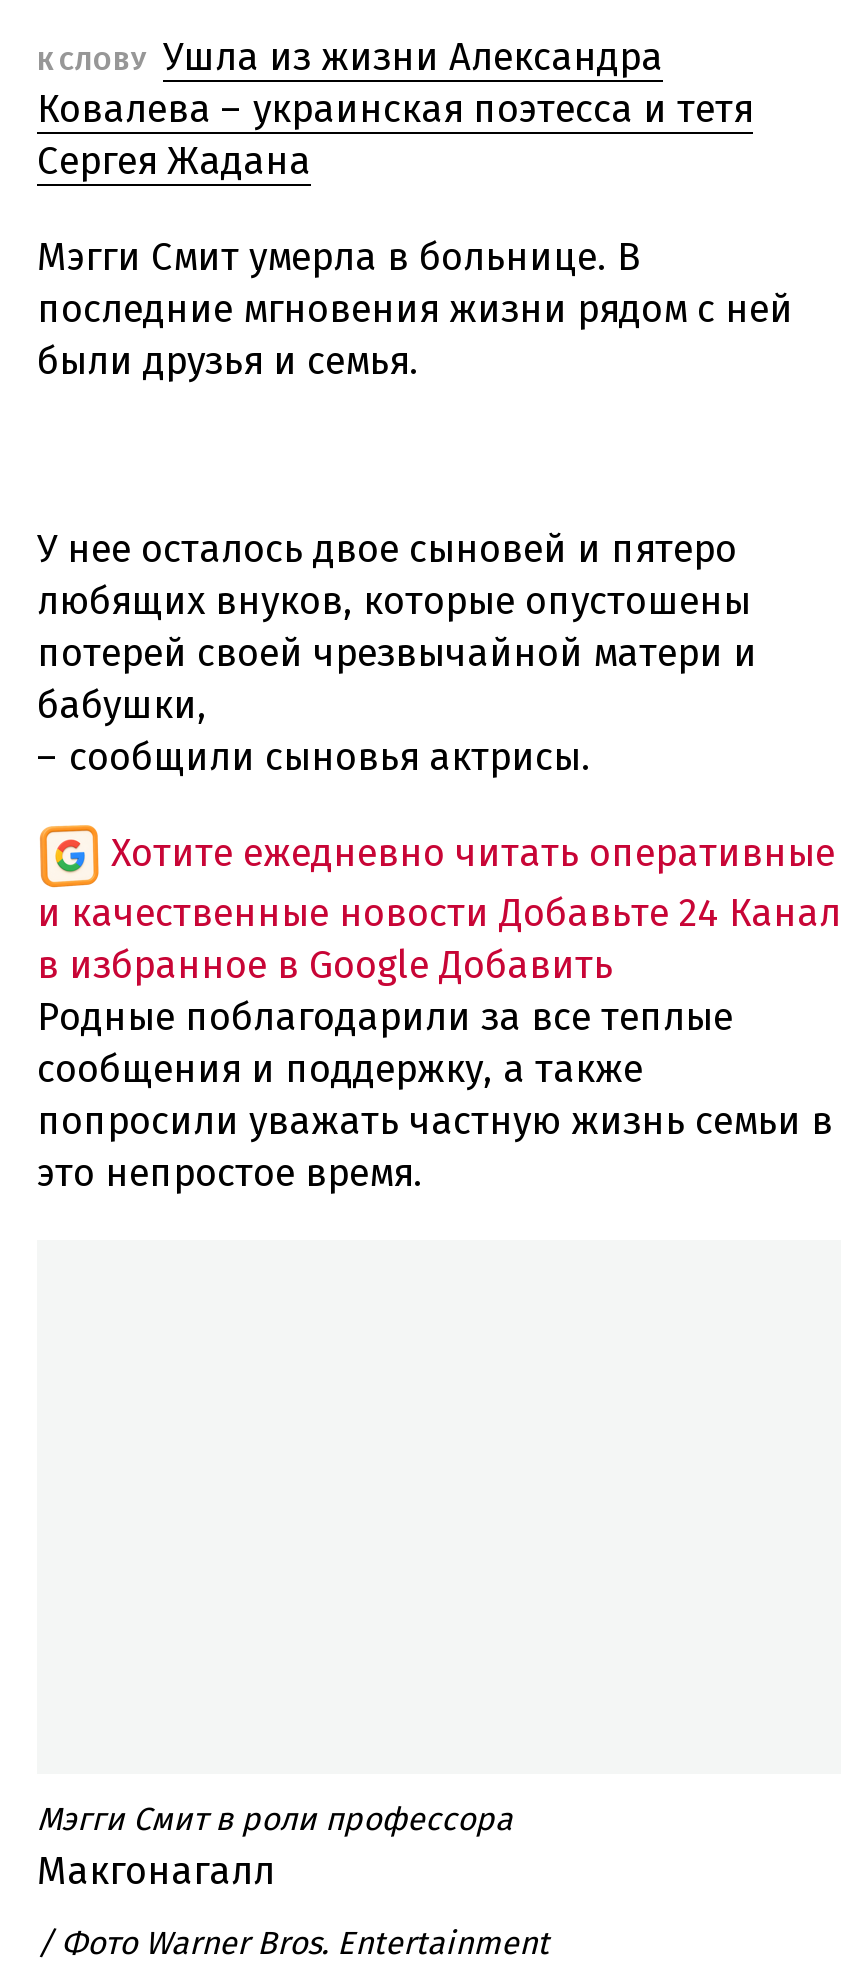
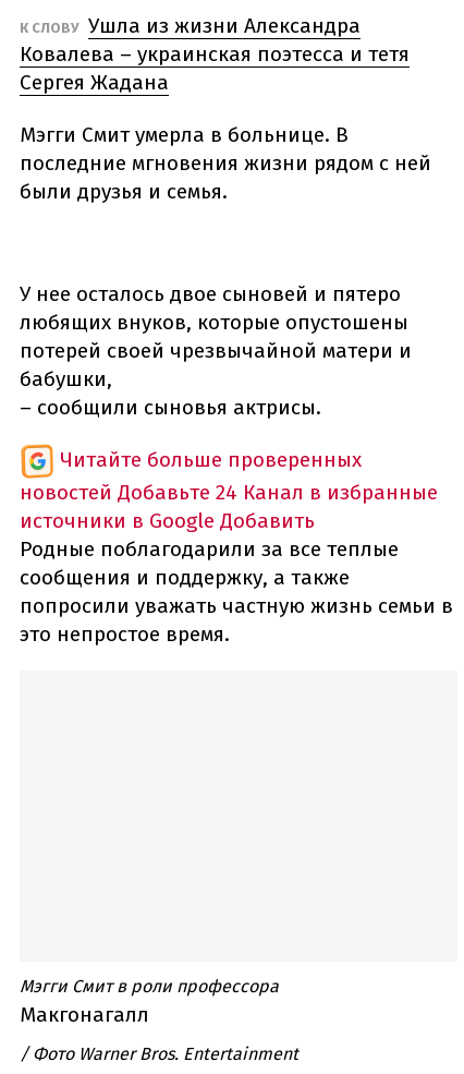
[37,829,841,987] Хотите ежедневно читать оперативные | и качественные новости Добавьте 24 Канал | в избранное в Google Добавить -> [20,447,438,533] Читайте больше проверенных | новостей Добавьте 24 Канал в избранные | источники в Google Добавить

